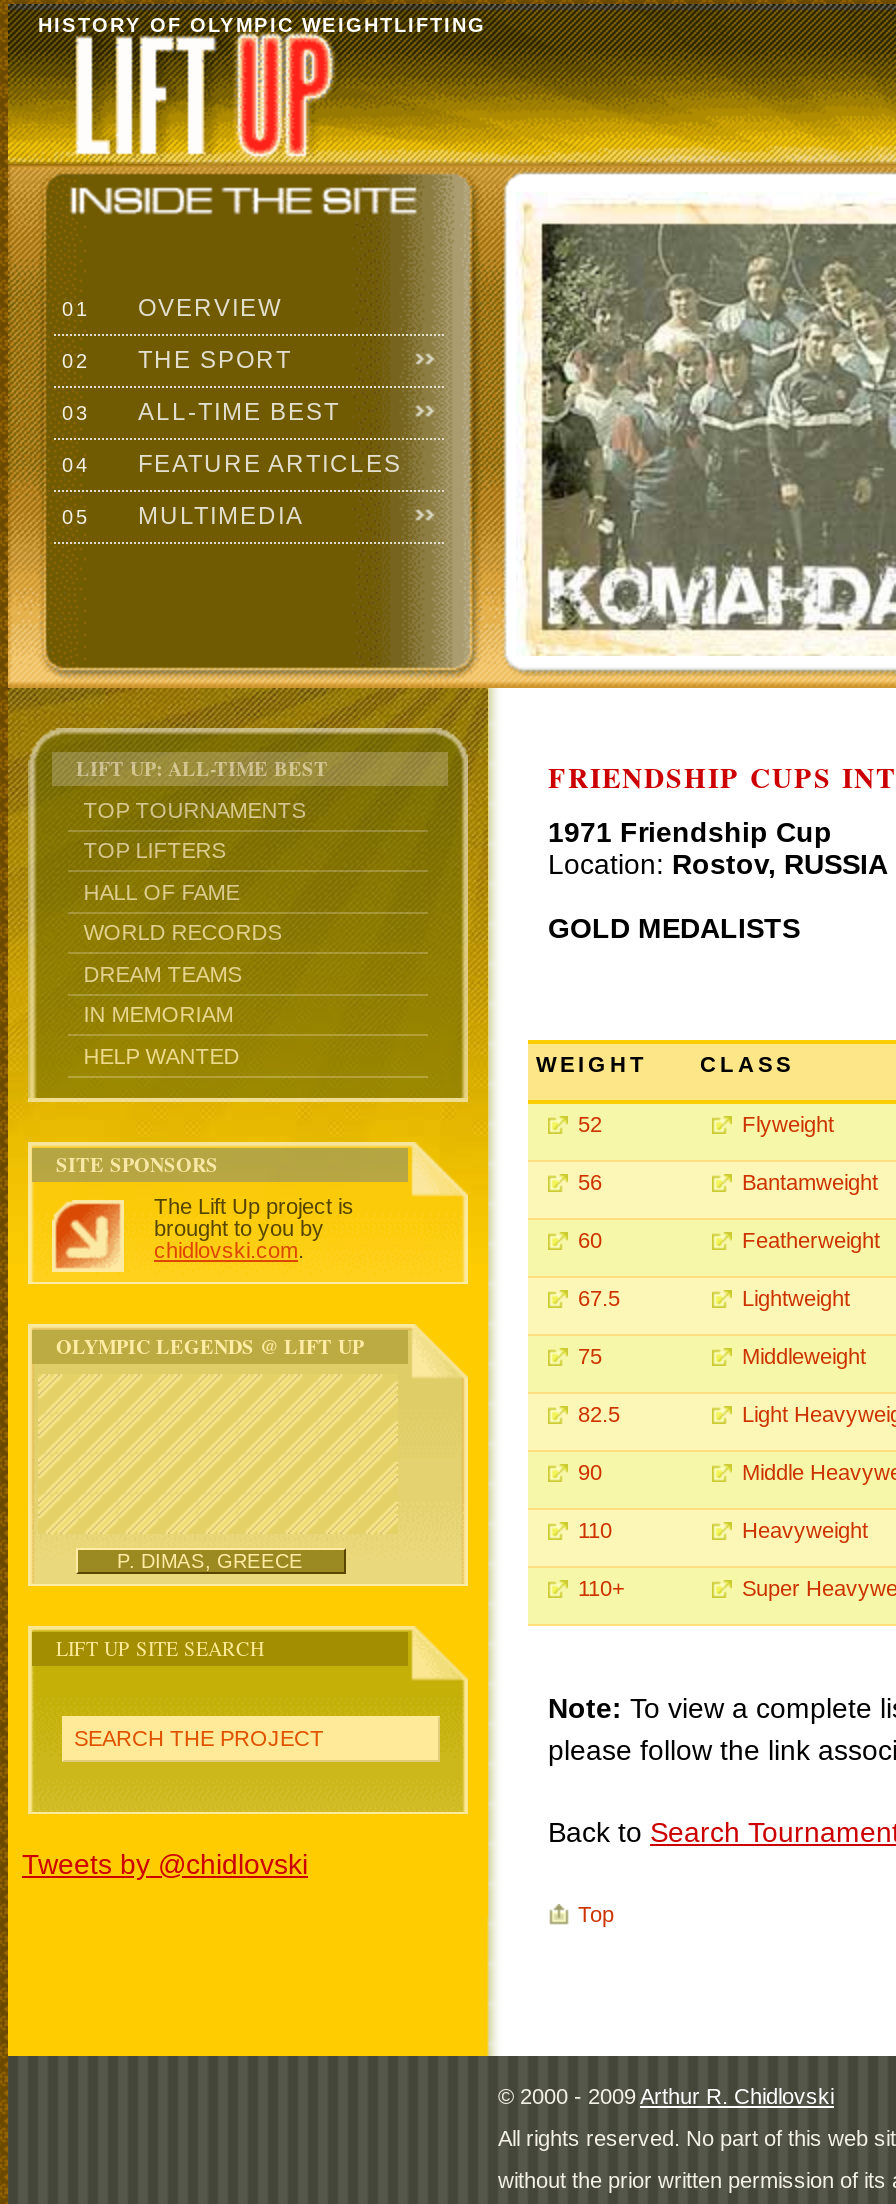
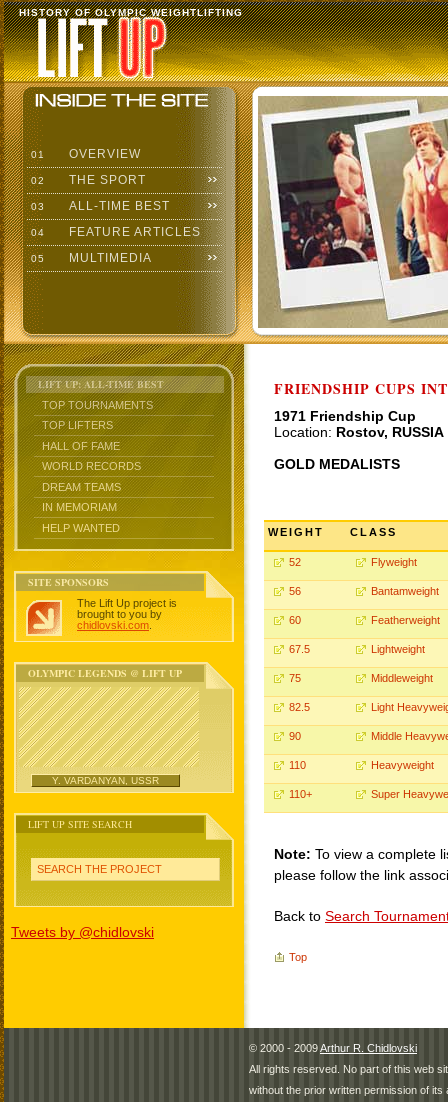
[516,192,890,656] [image] -> [257,95,445,329] [image]
[117,1549,303,1571] P. DIMAS, GREECE -> [51,774,158,785] Y. VARDANYAN, USSR

